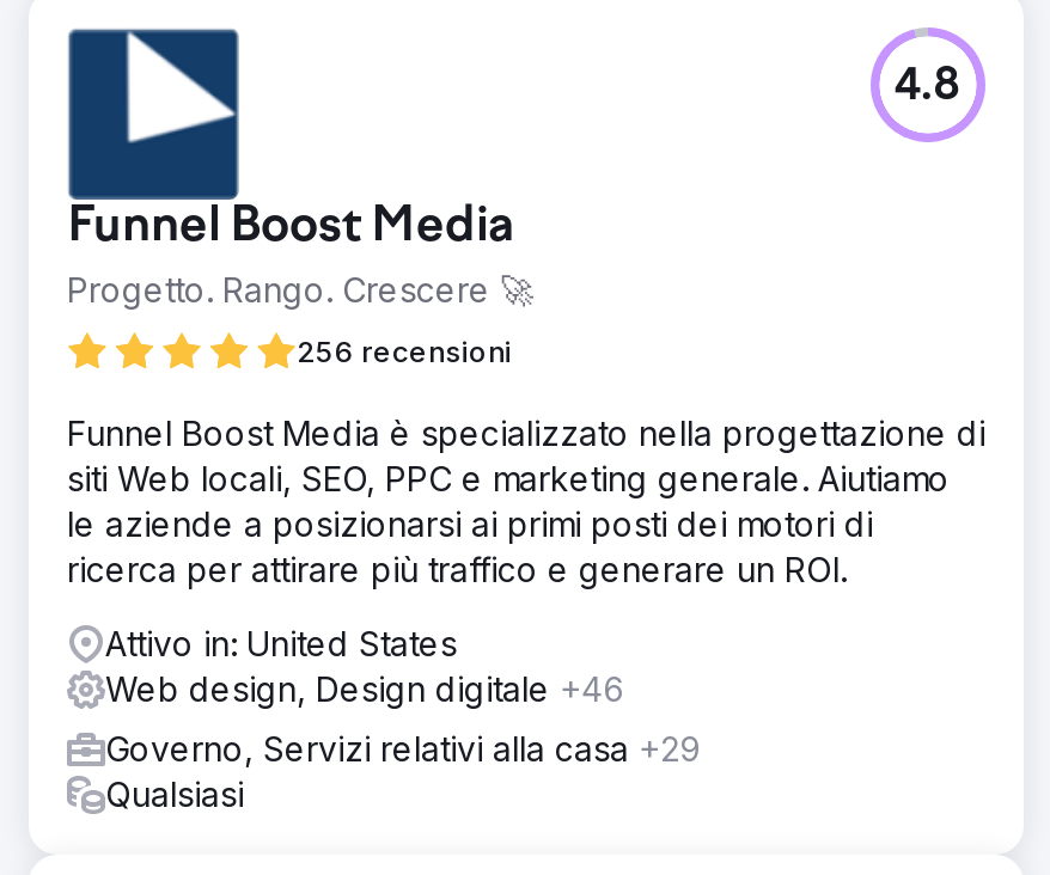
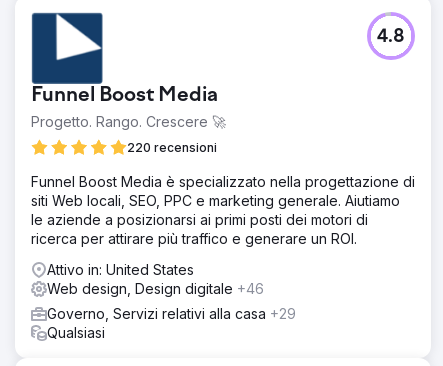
[297,334,512,370] 256 recensioni -> [127,140,217,155] 220 recensioni

